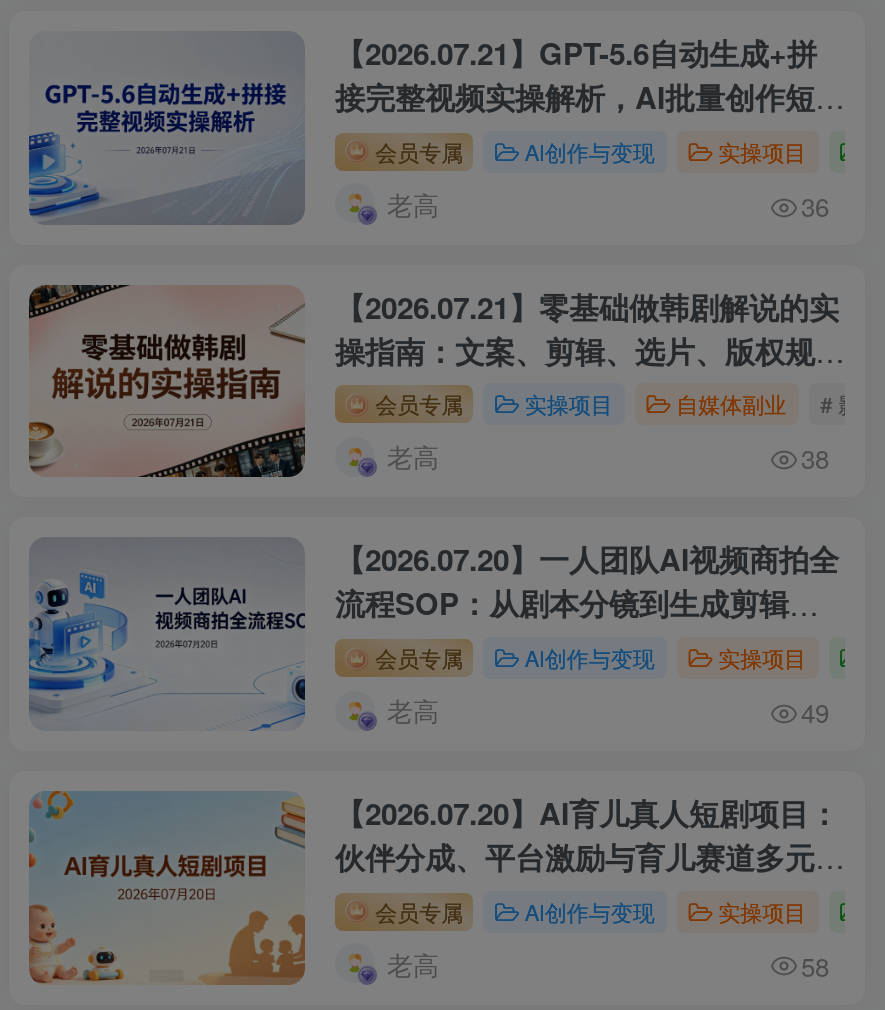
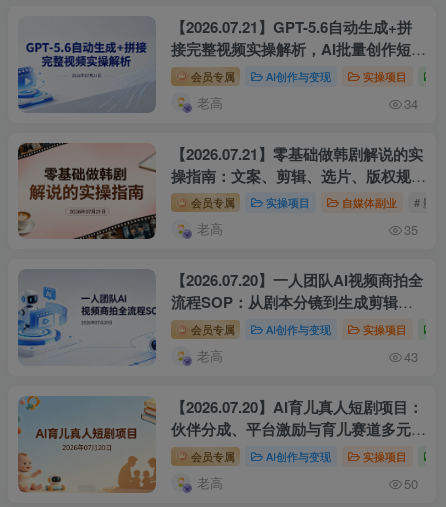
[801,187,829,225] 36 -> [404,94,418,113] 34
[801,440,829,478] 38 -> [404,220,418,239] 35
[801,693,829,731] 49 -> [404,347,418,366] 43
[801,946,829,984] 58 -> [404,474,418,493] 50

